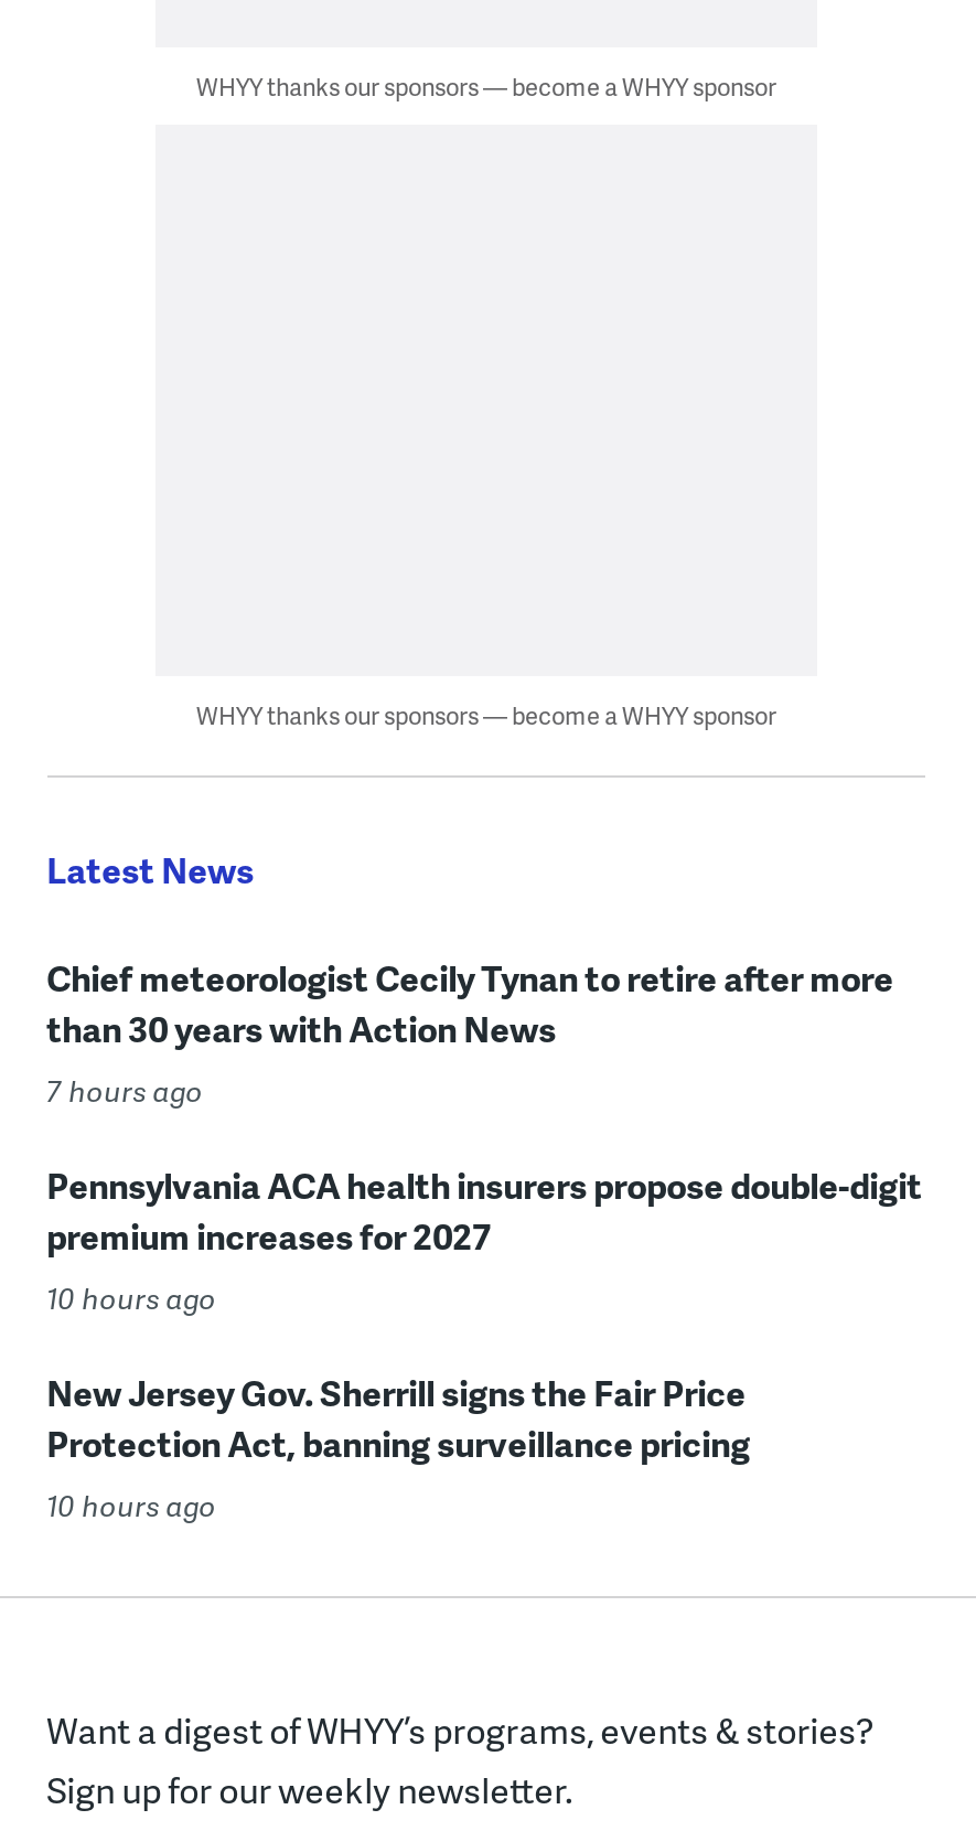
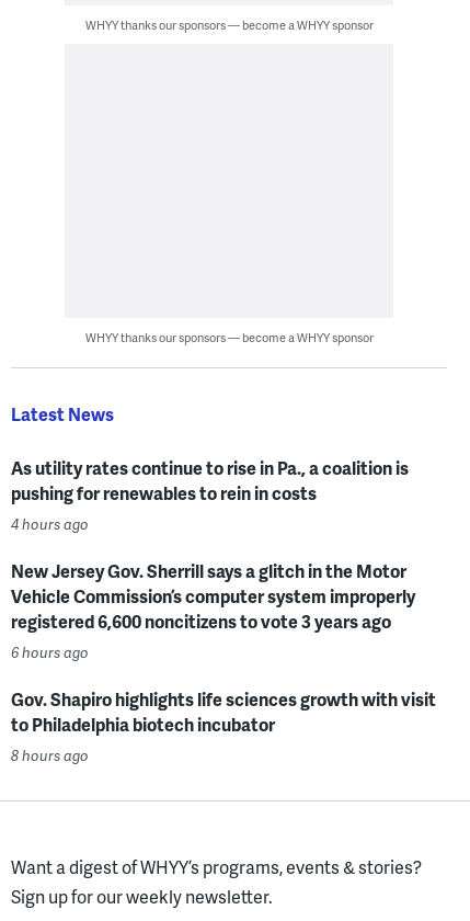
[47,952,894,1111] Chief meteorologist Cecily Tynan to retire after more | than 30 years with Action News | 7 hours ago -> [11,455,408,534] As utility rates continue to rise in Pa., a coalition is | pushing for renewables to rein in costs | 4 hours ago
[47,1159,922,1318] Pennsylvania ACA health insurers propose double-digit | premium increases for 2027 | 10 hours ago -> [11,558,415,662] New Jersey Gov. Sherrill says a glitch in the Motor | Vehicle Commission’s computer system improperly | registered 6,600 noncitizens to vote 3 years ago | 6 hours ago
[47,1367,750,1525] New Jersey Gov. Sherrill signs the Fair Price | Protection Act, banning surveillance pricing | 10 hours ago -> [11,686,436,765] Gov. Shapiro highlights life sciences growth with visit | to Philadelphia biotech incubator | 8 hours ago

